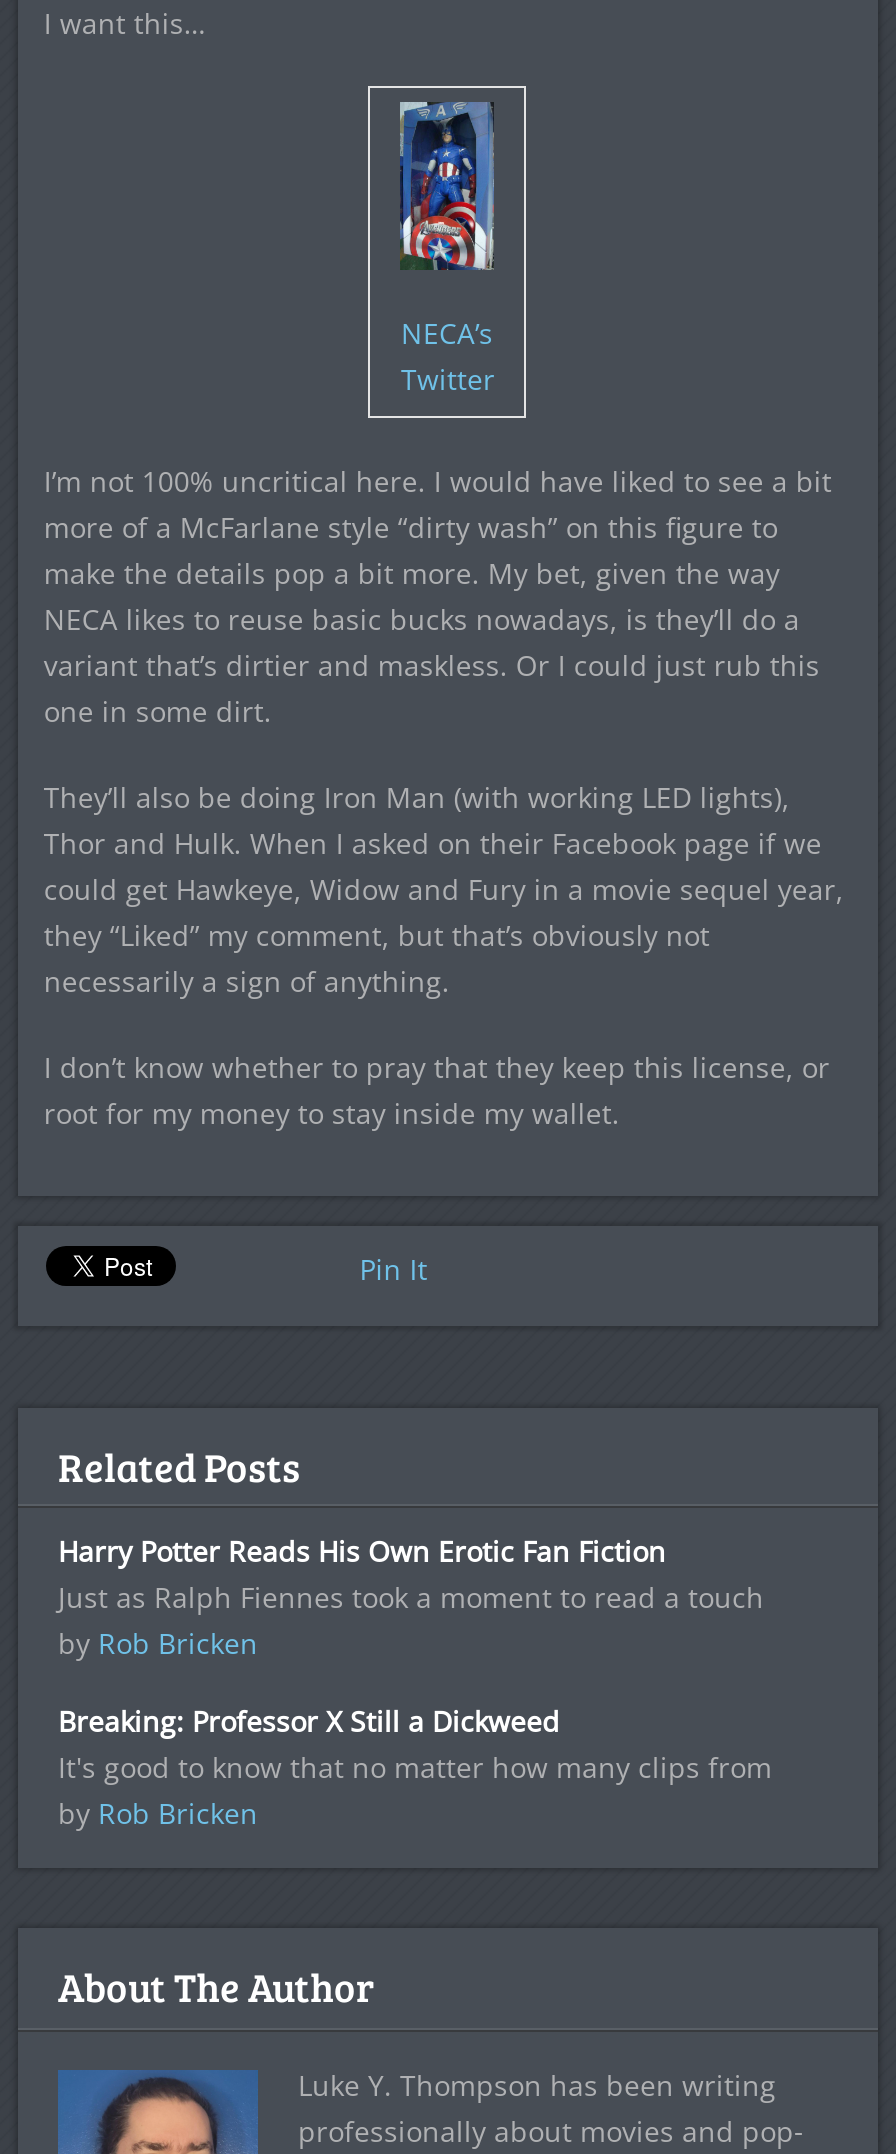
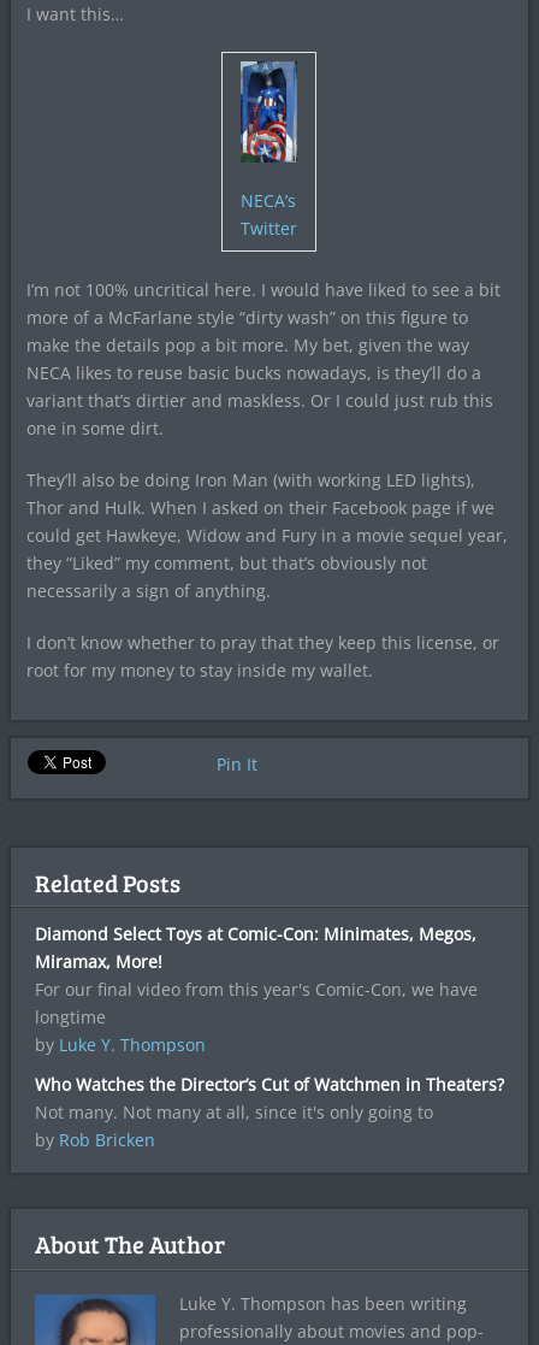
[58,1532,764,1662] Harry Potter Reads His Own Erotic Fan Fiction | Just as Ralph Fiennes took a moment to read a touch | by Rob Bricken -> [35,922,478,1056] Diamond Select Toys at Comic-Con: Minimates, Megos, | Miramax, More! | For our final video from this year's Comic-Con, we have | longtime | by Luke Y. Thompson
[58,1702,772,1786] Breaking: Professor X Still a Dickweed | It's good to know that no matter how many clips from -> [35,1073,504,1123] Who Watches the Director’s Cut of Watchmen in Theaters? | Not many. Not many at all, since it's only going to

